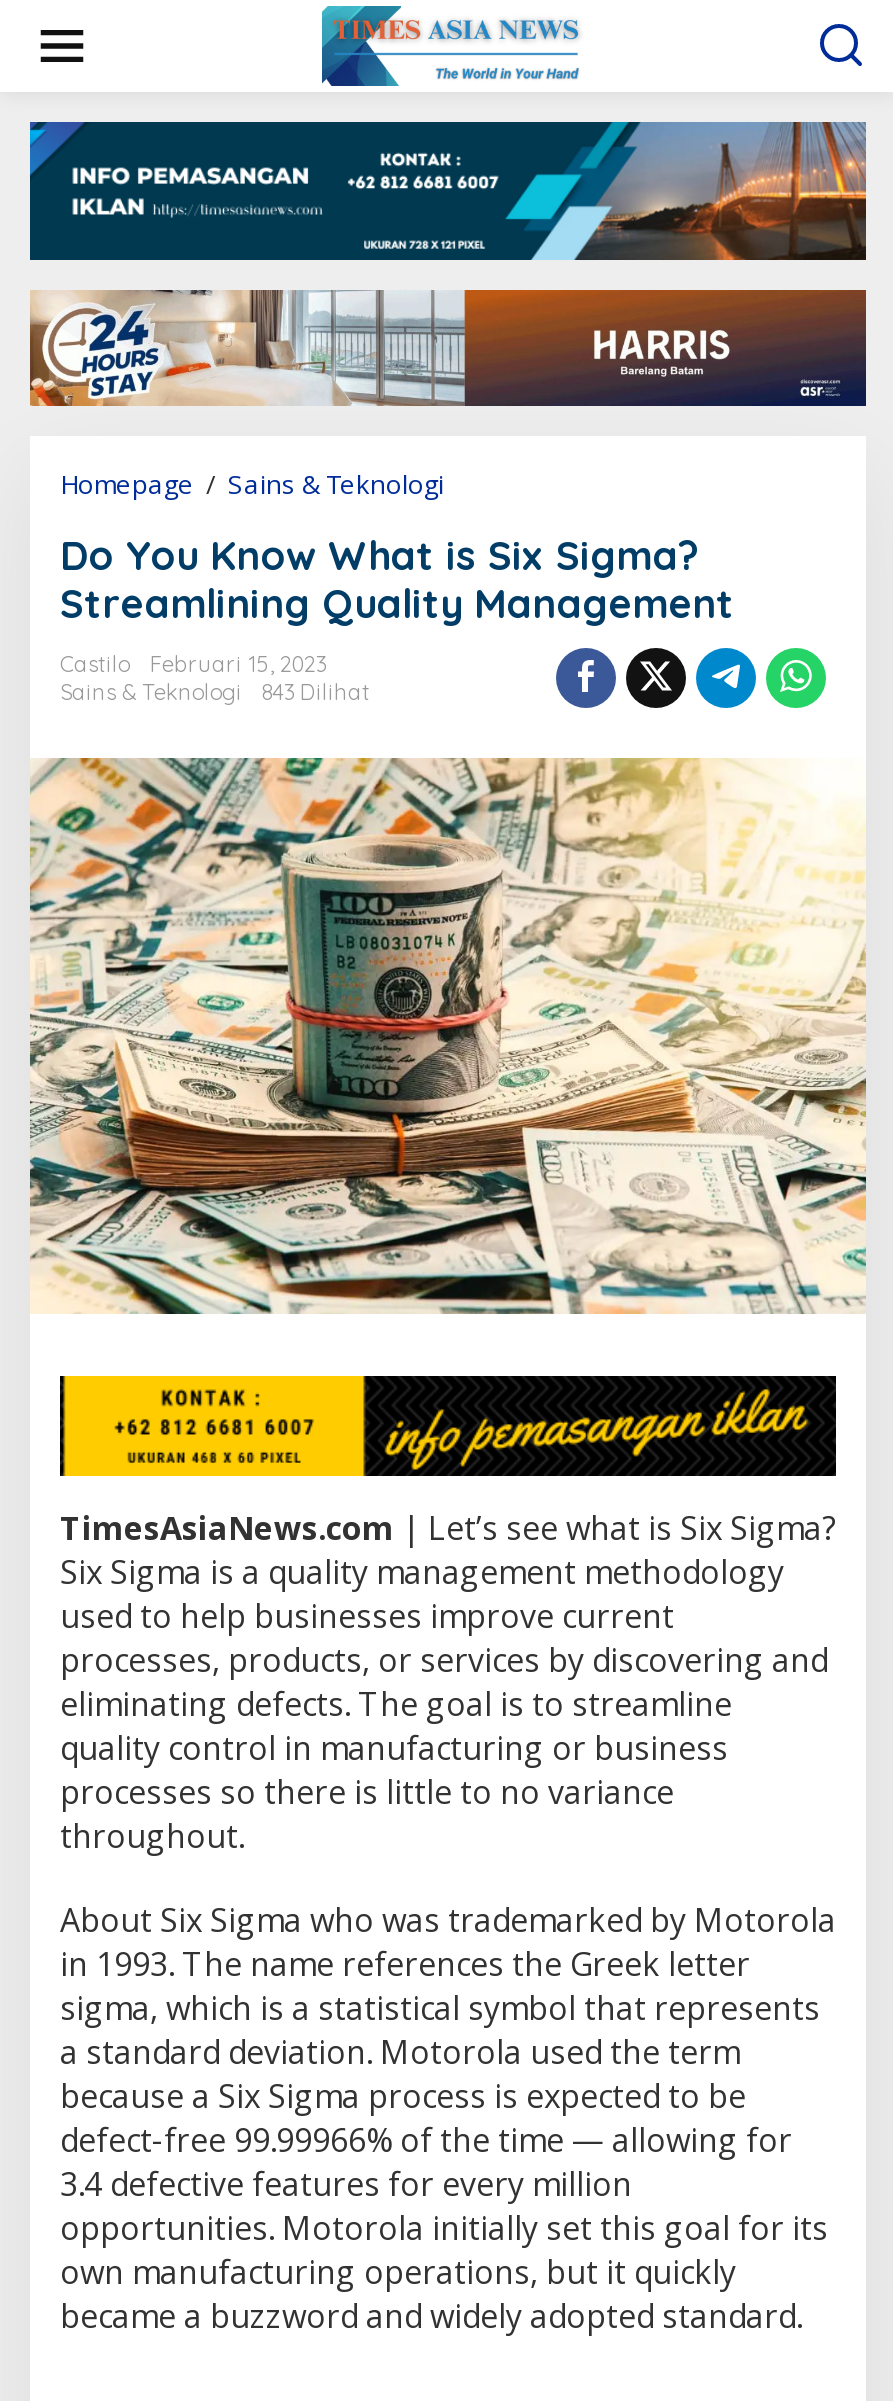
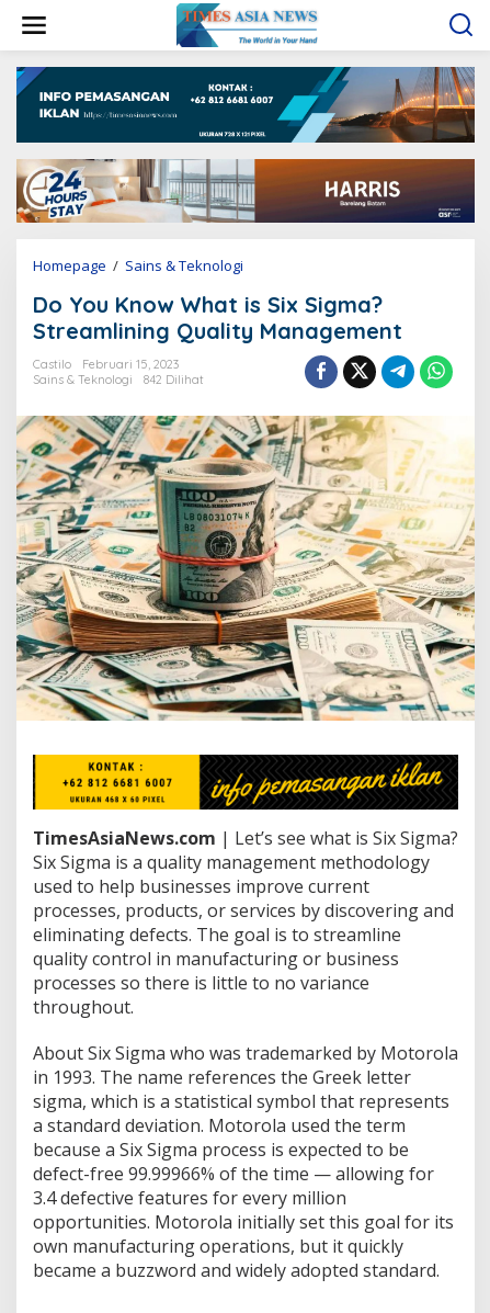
[60,677,370,705] Sains & Teknologi 843 Dilihat -> [33,371,204,387] Sains & Teknologi 842 Dilihat

